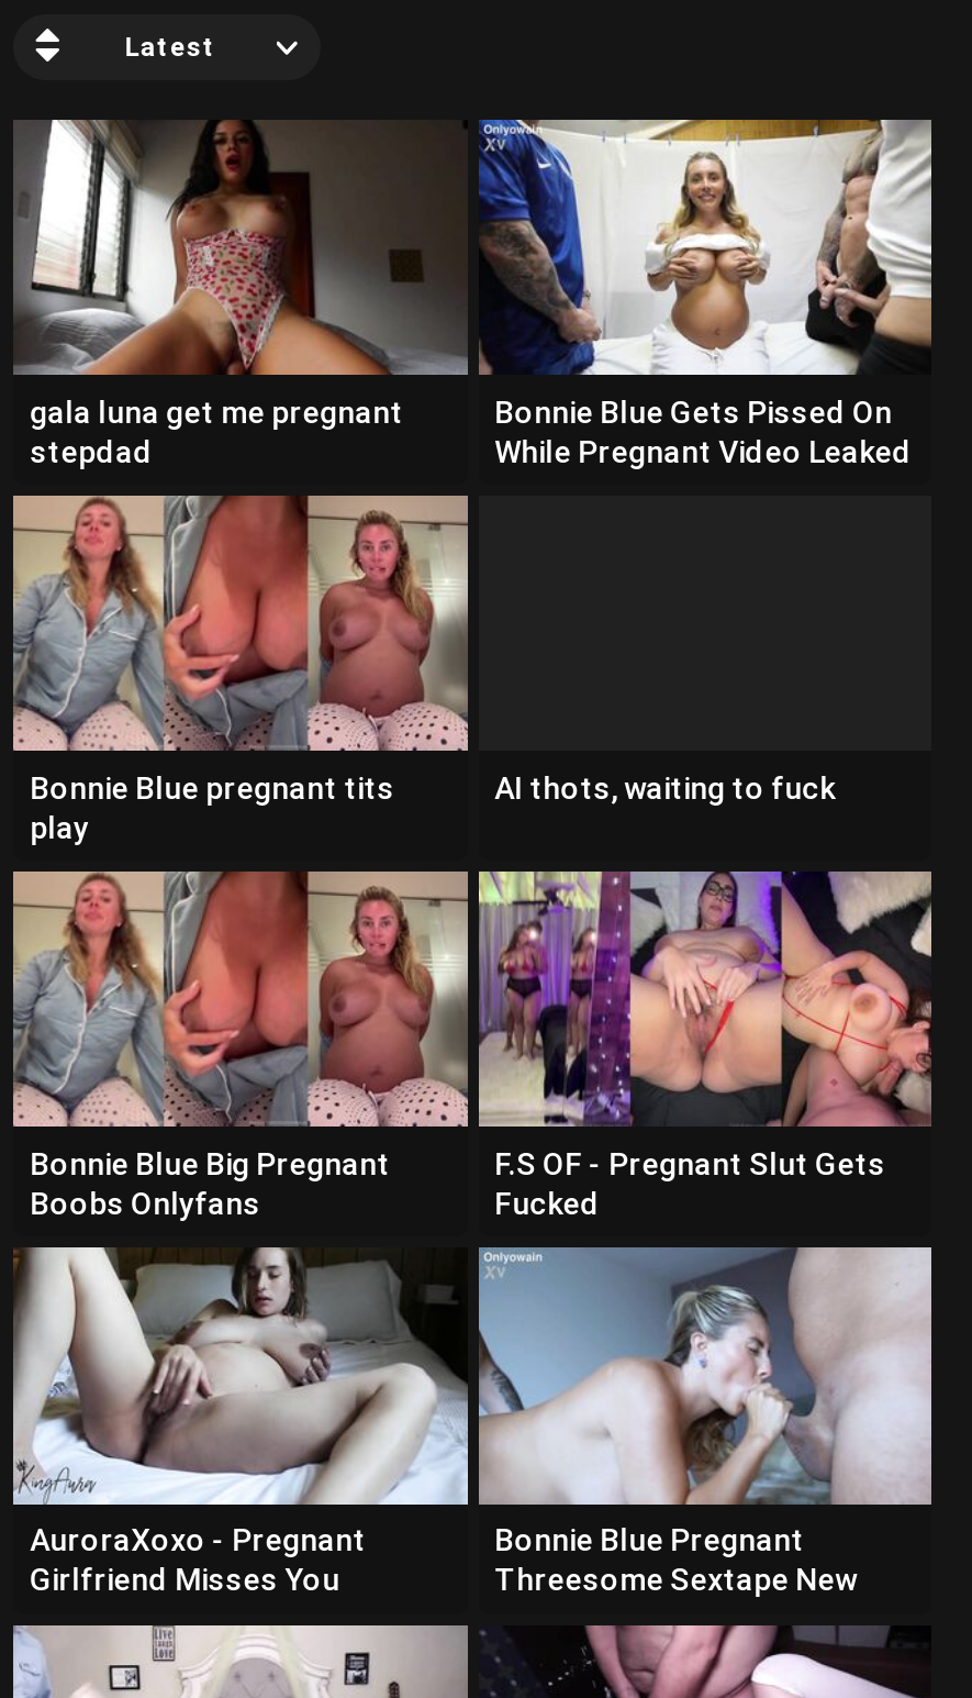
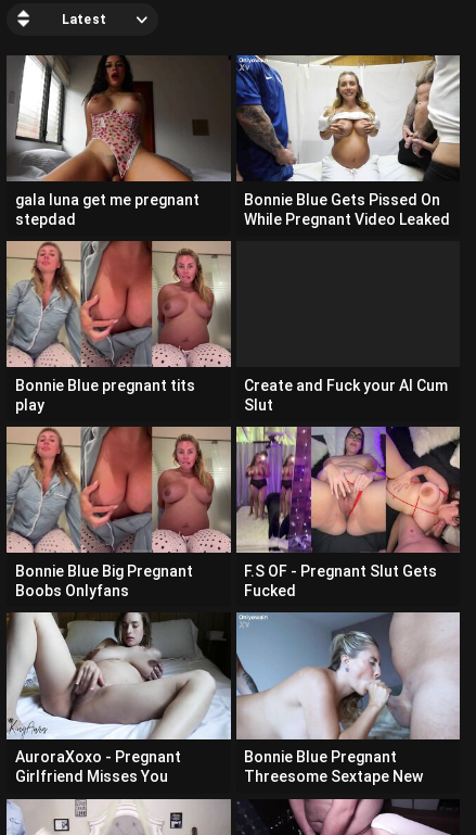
[494,770,835,805] AI thots, waiting to fuck -> [244,377,448,413] Create and Fuck your AI Cum | Slut

